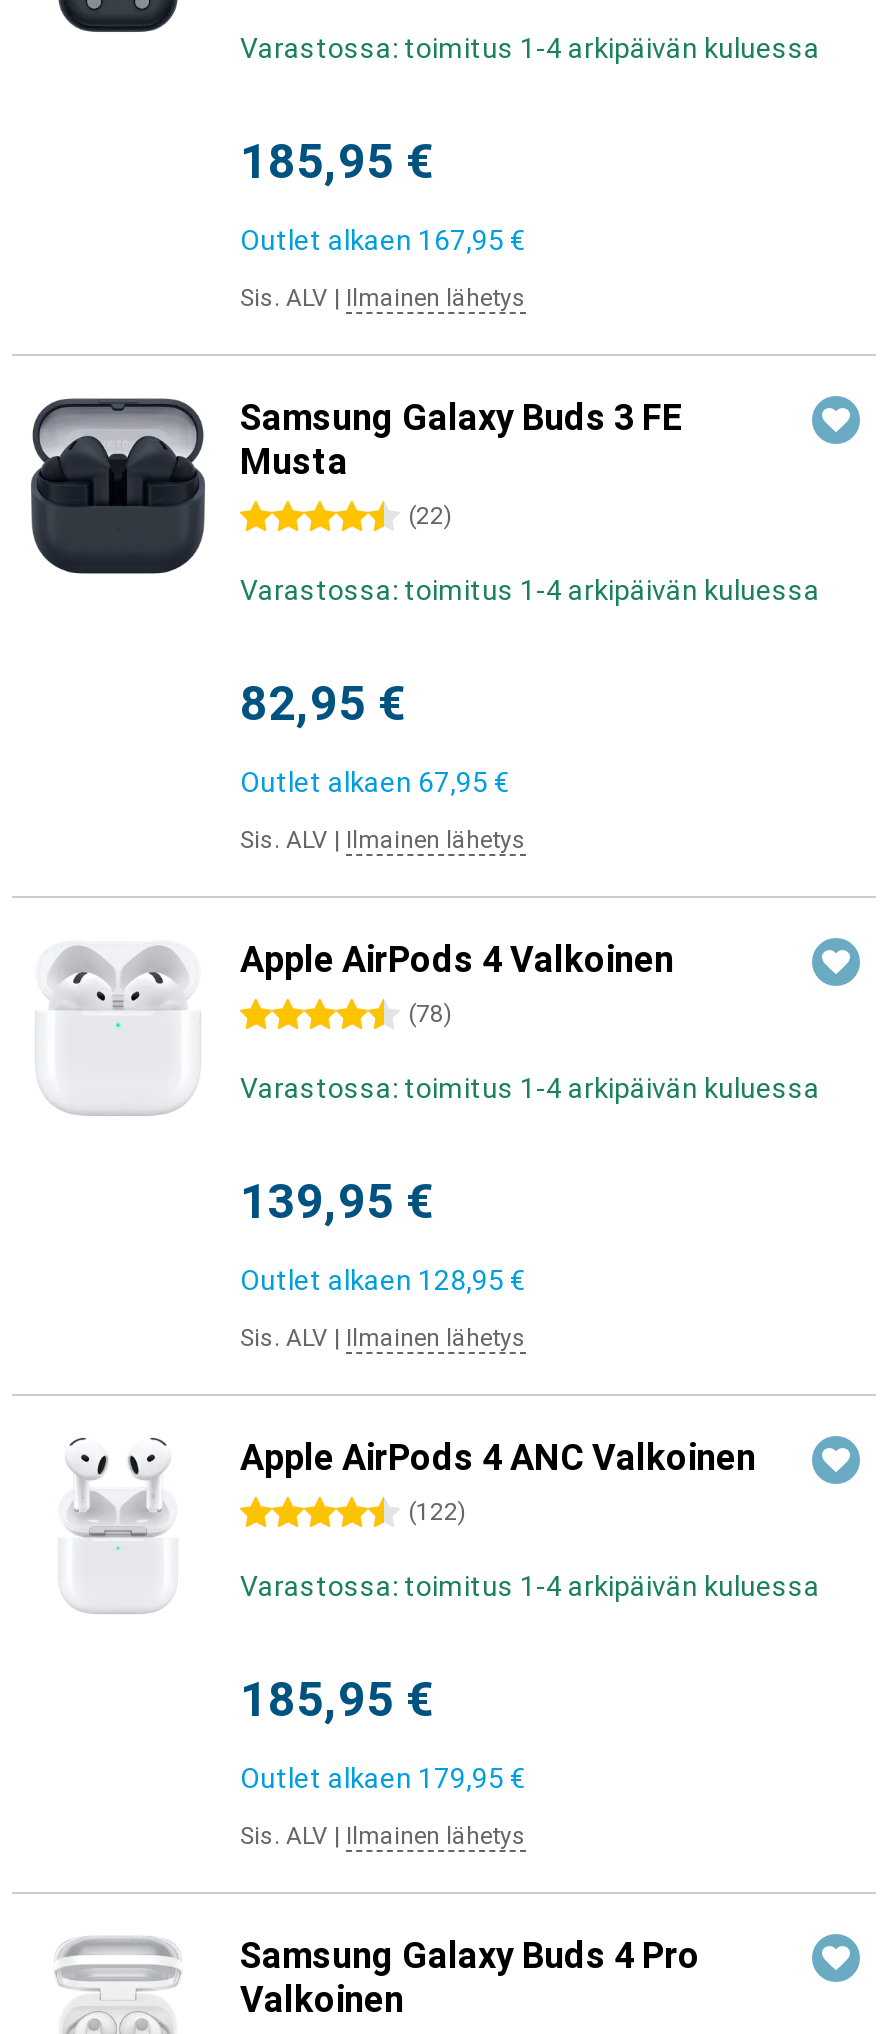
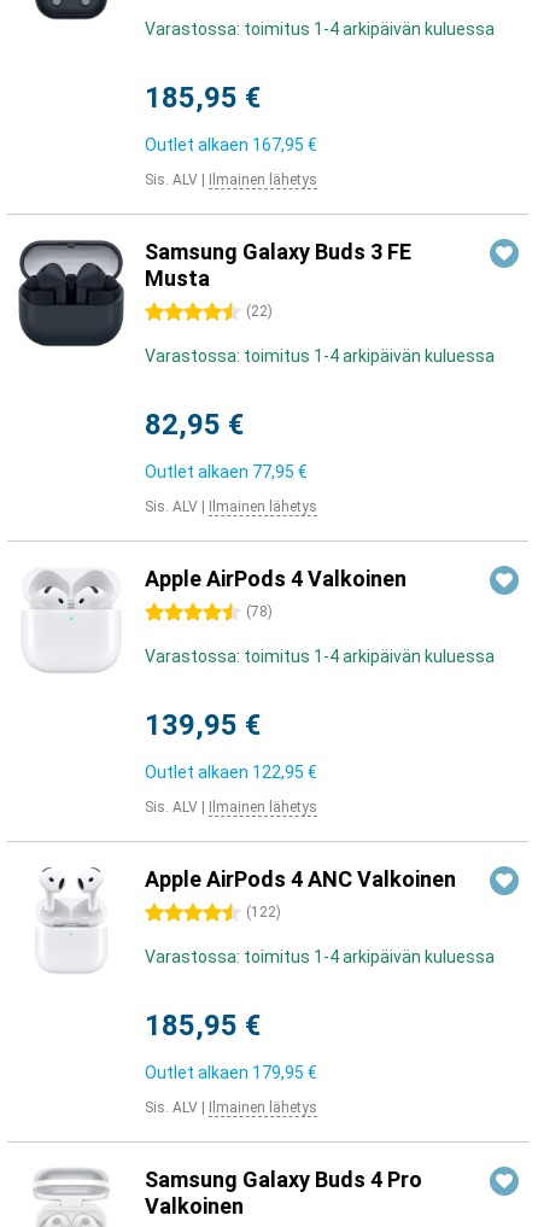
[240,766,510,798] Outlet alkaen 67,95 € -> [145,462,308,481] Outlet alkaen 77,95 €
[240,1264,526,1296] Outlet alkaen 128,95 € -> [145,763,317,782] Outlet alkaen 122,95 €

